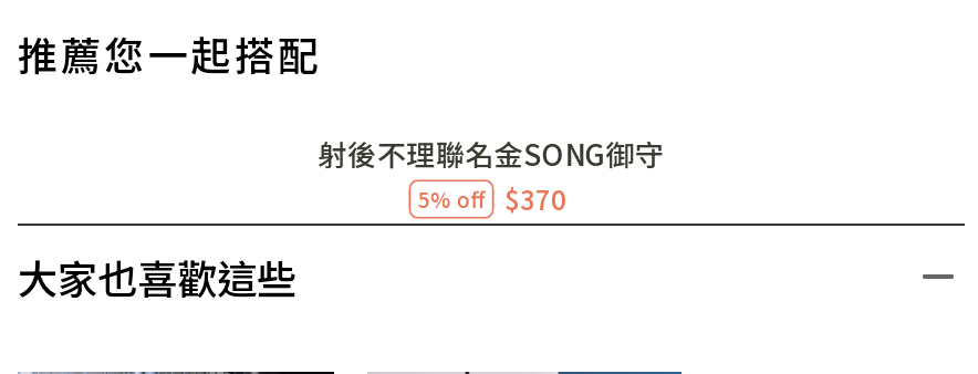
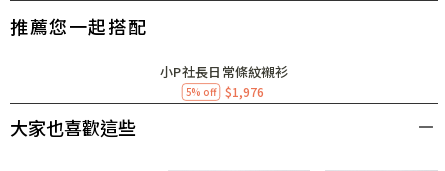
[318,132,664,174] 射後不理聯名金SONG御守 -> [160,62,288,81] 小P社長日常條紋襯衫
[418,179,566,216] 5% off $370 -> [185,83,263,100] 5% off $1,976

